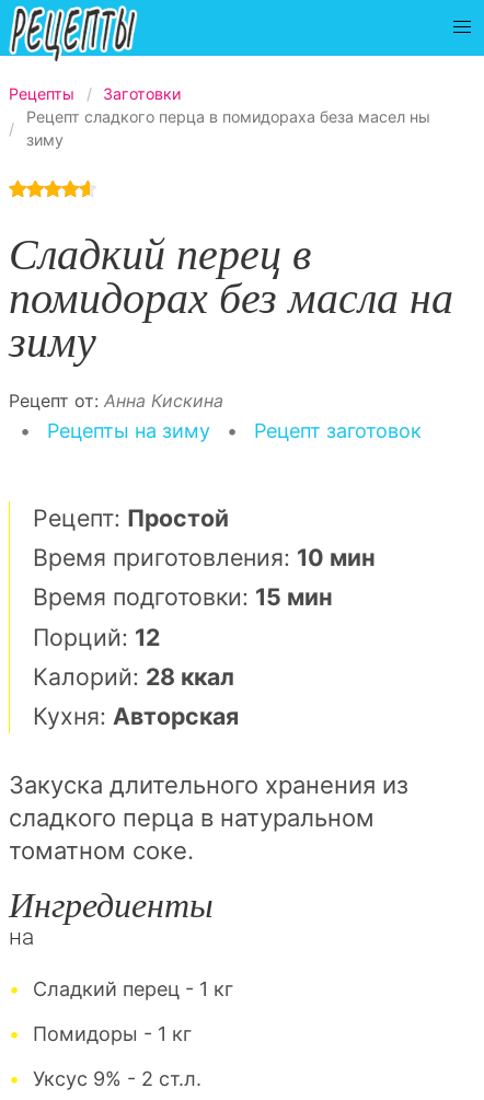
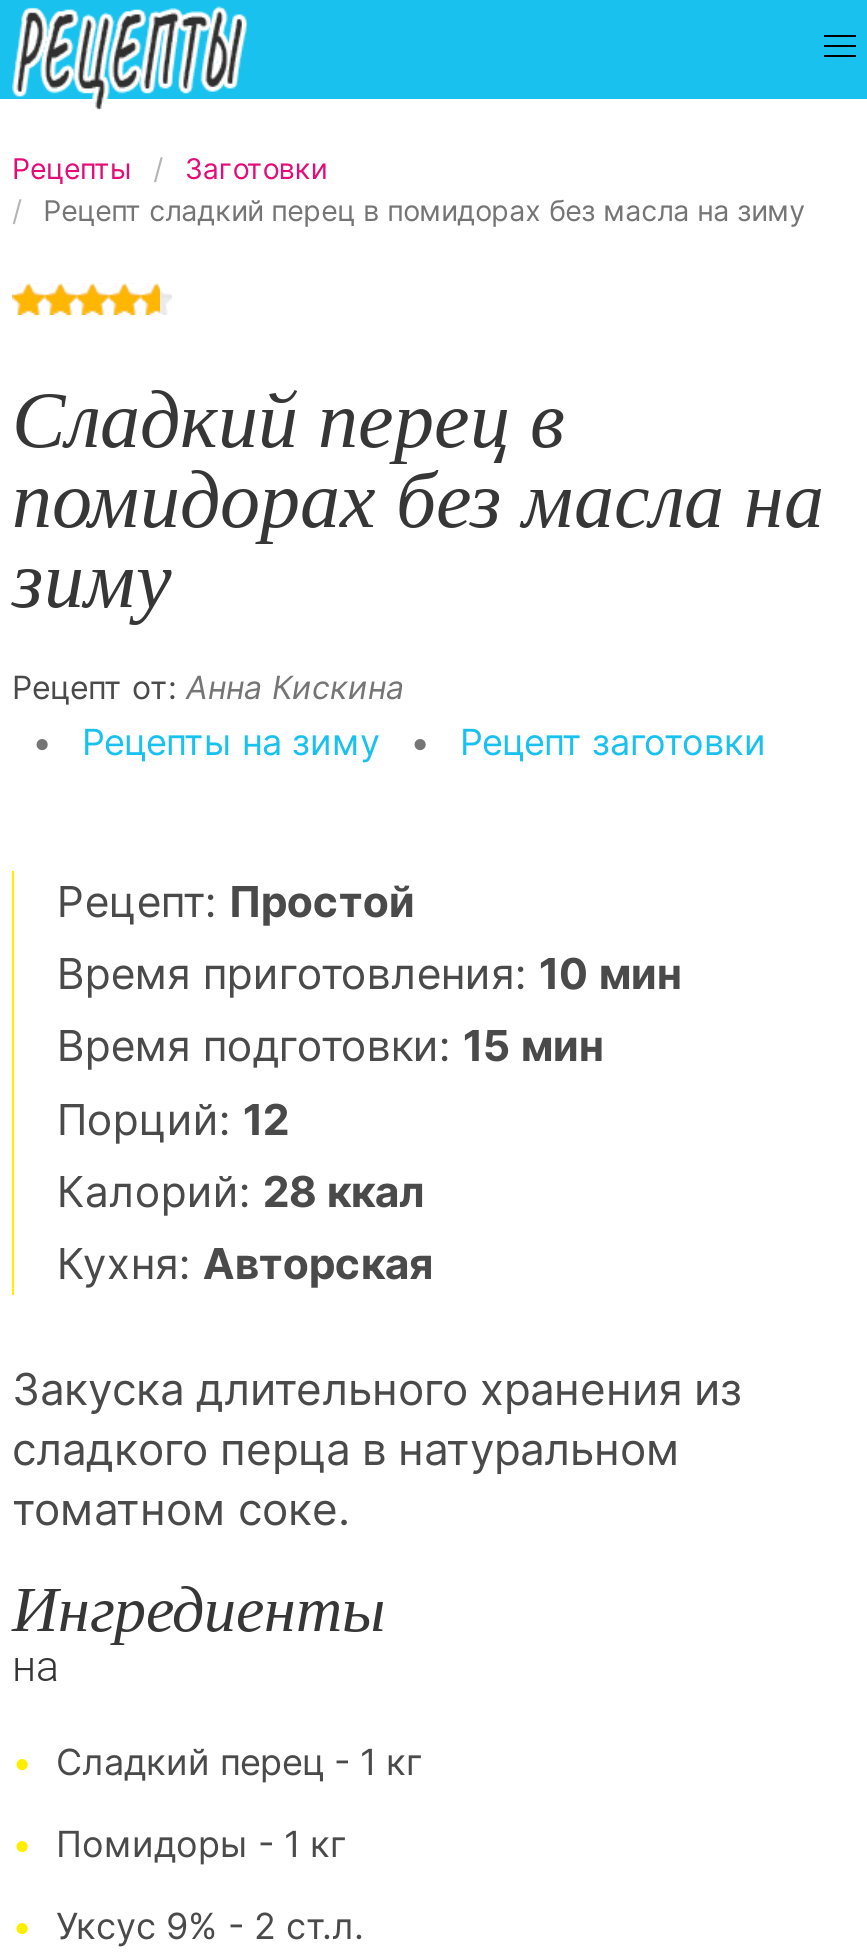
[26,107,430,149] Рецепт сладкого перца в помидораха беза масел ны | зиму -> [43,193,805,227] Рецепт сладкий перец в помидорах без масла на зиму
[9,420,422,443] • Рецепты на зиму • Рецепт заготовок -> [12,722,766,764] • Рецепты на зиму • Рецепт заготовки

